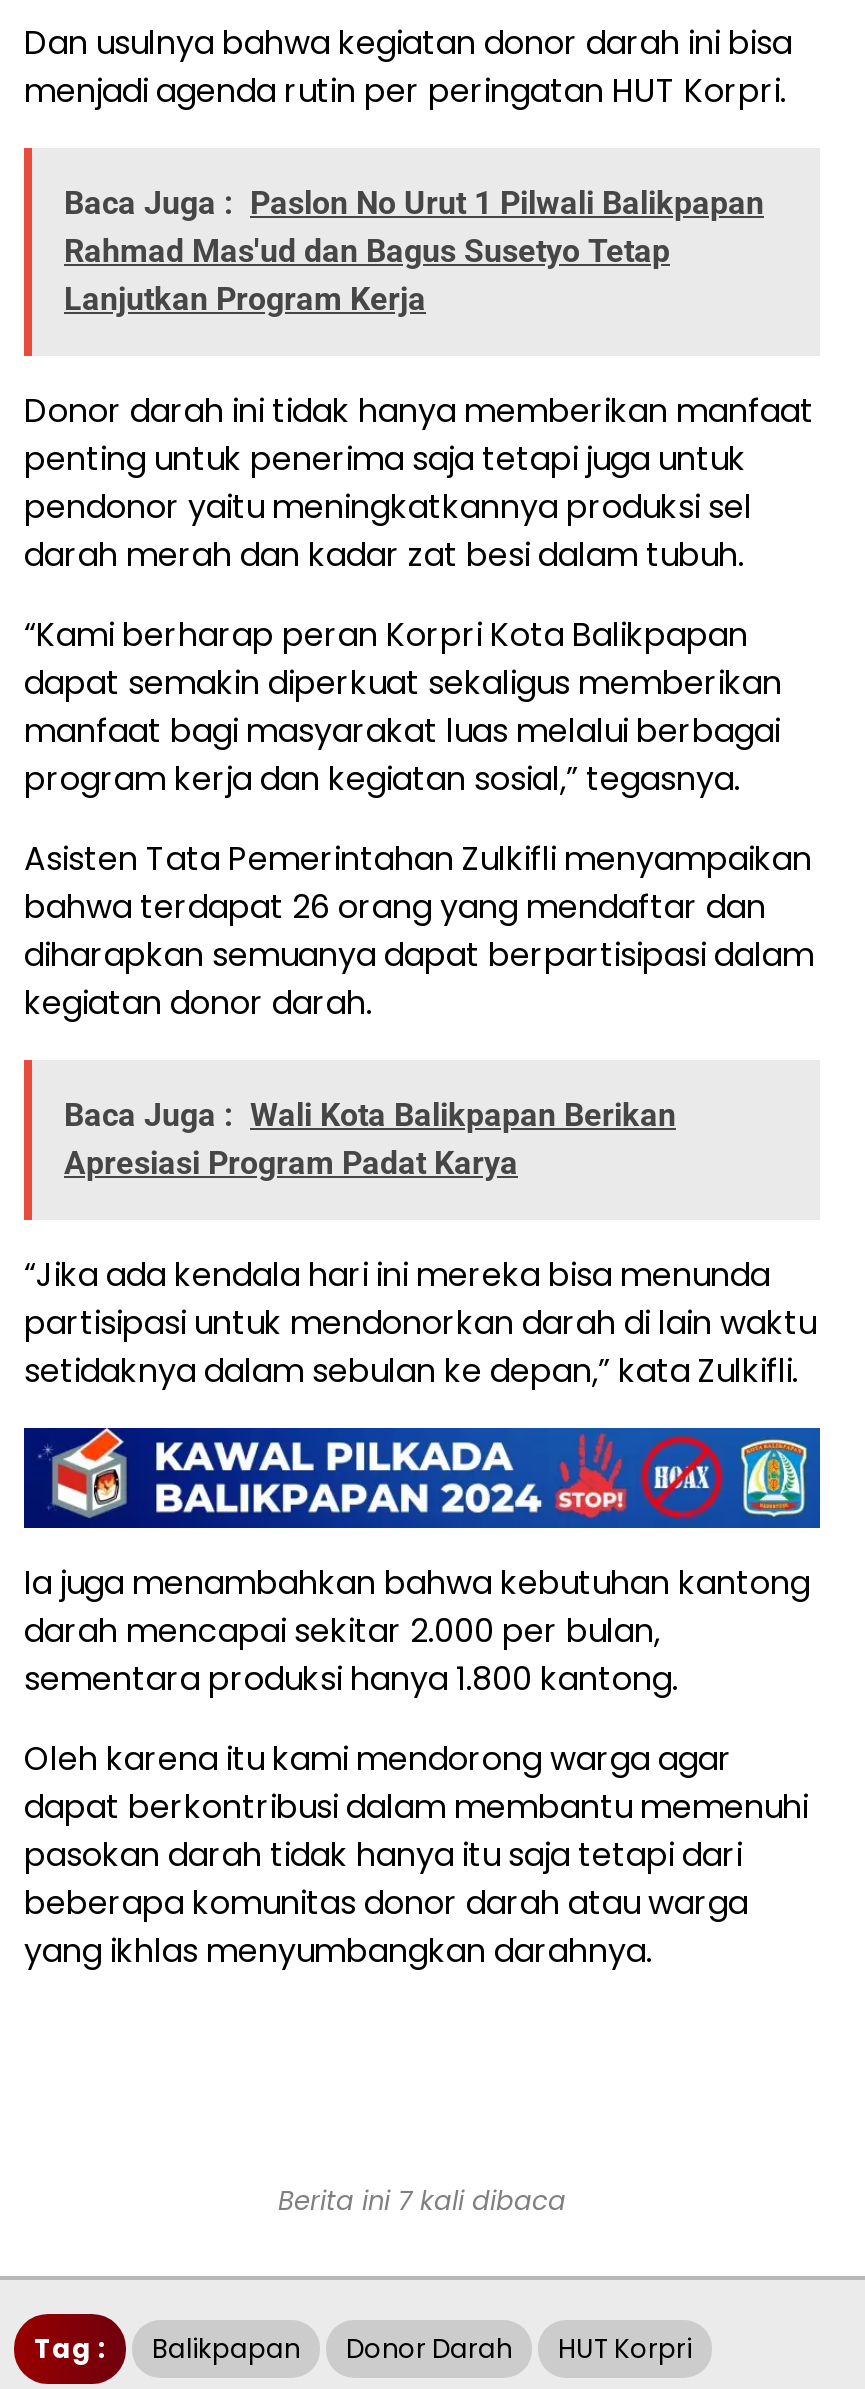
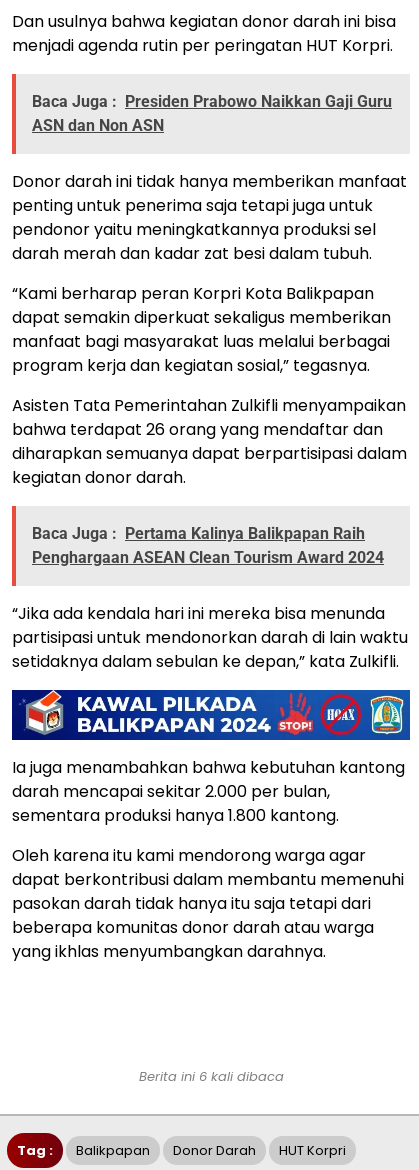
[64,185,764,319] Baca Juga : Paslon No Urut 1 Pilwali Balikpapan | Rahmad Mas'ud dan Bagus Susetyo Tetap | Lanjutkan Program Kerja -> [32,92,392,135] Baca Juga : Presiden Prabowo Naikkan Gaji Guru | ASN dan Non ASN
[64,1097,676,1183] Baca Juga : Wali Kota Balikpapan Berikan | Apresiasi Program Padat Karya -> [32,524,384,567] Baca Juga : Pertama Kalinya Balikpapan Raih | Penghargaan ASEAN Clean Tourism Award 2024
[278,2181,566,2219] Berita ini 7 kali dibaca -> [138,1067,283,1086] Berita ini 6 kali dibaca

